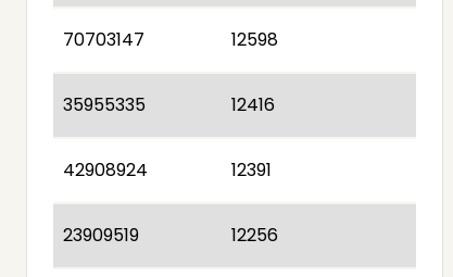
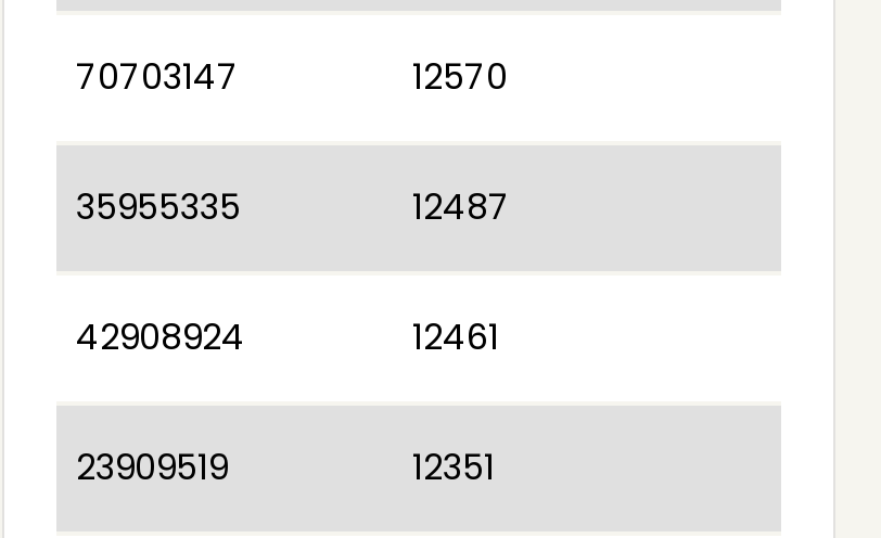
[231,27,278,52] 12598 -> [412,52,508,102] 12570
[231,92,275,117] 12416 -> [412,182,510,232] 12487
[231,158,272,182] 12391 -> [412,312,499,362] 12461
[231,223,278,248] 12256 -> [412,443,495,492] 12351

